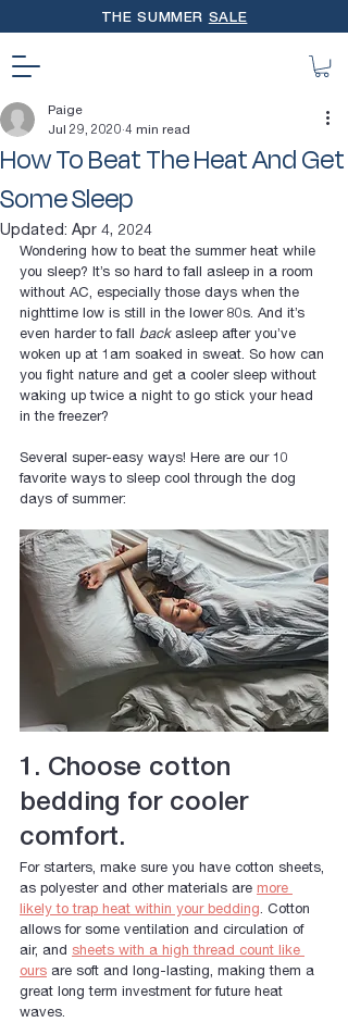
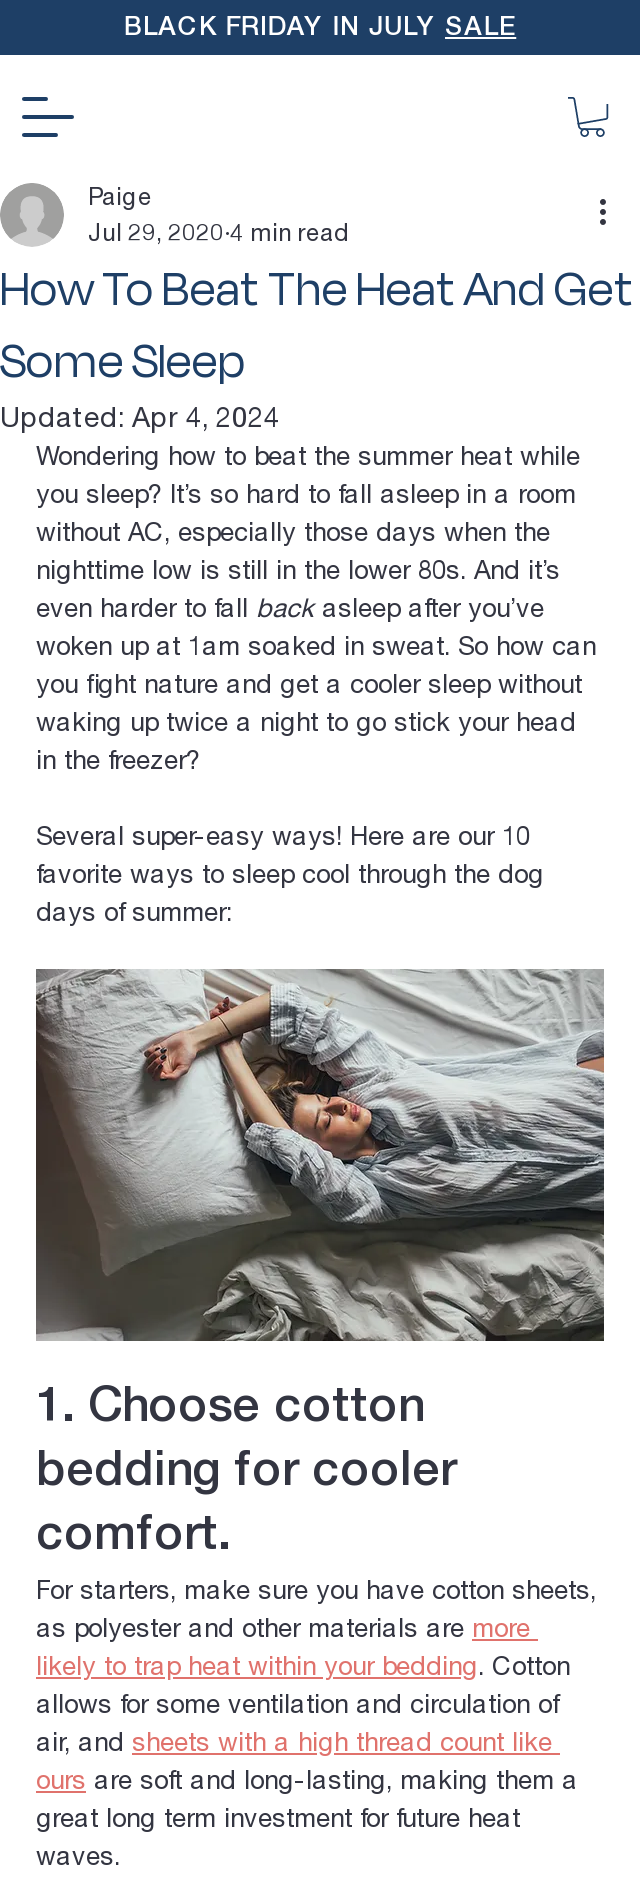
[101,12,247,26] THE SUMMER SALE -> [124,17,516,43] BLACK FRIDAY IN JULY SALE

